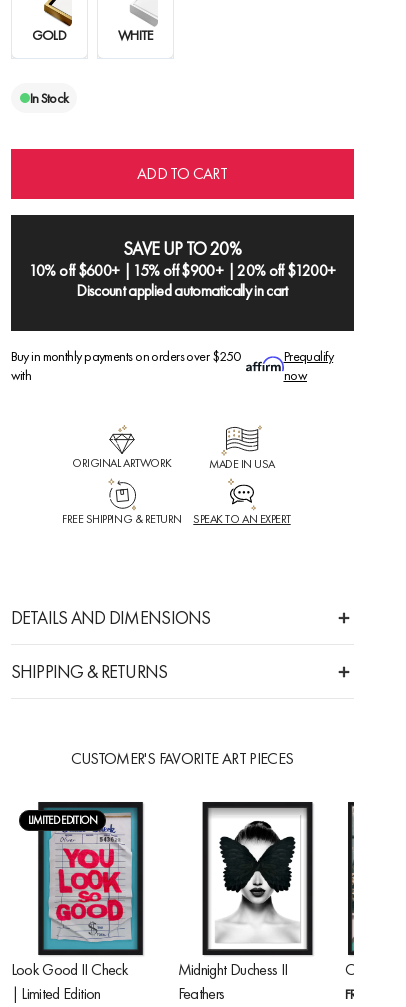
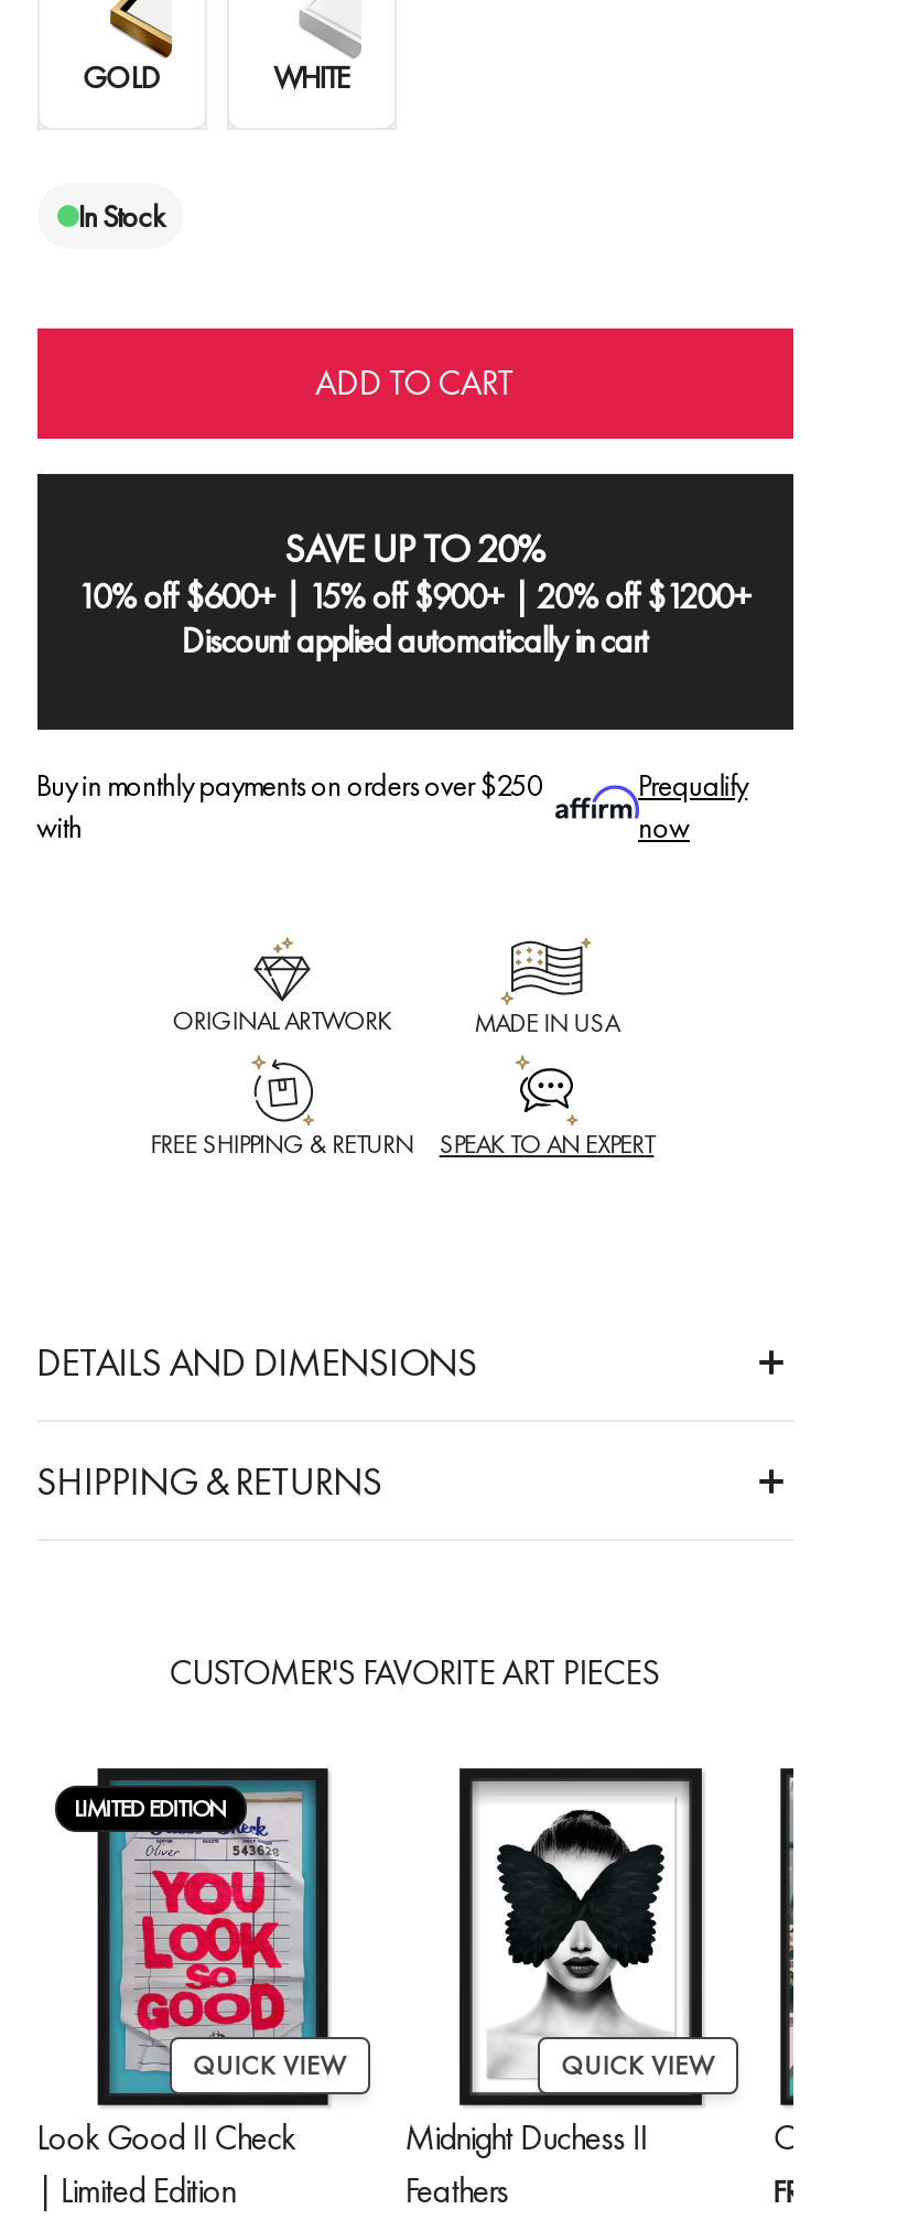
none -> [193,2047,345,2083] QUICK VIEW
none -> [562,2047,714,2083] QUICK VIEW

